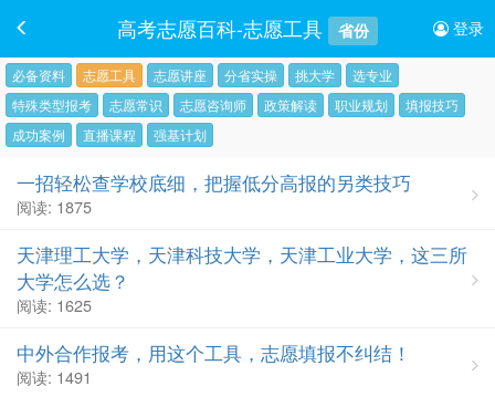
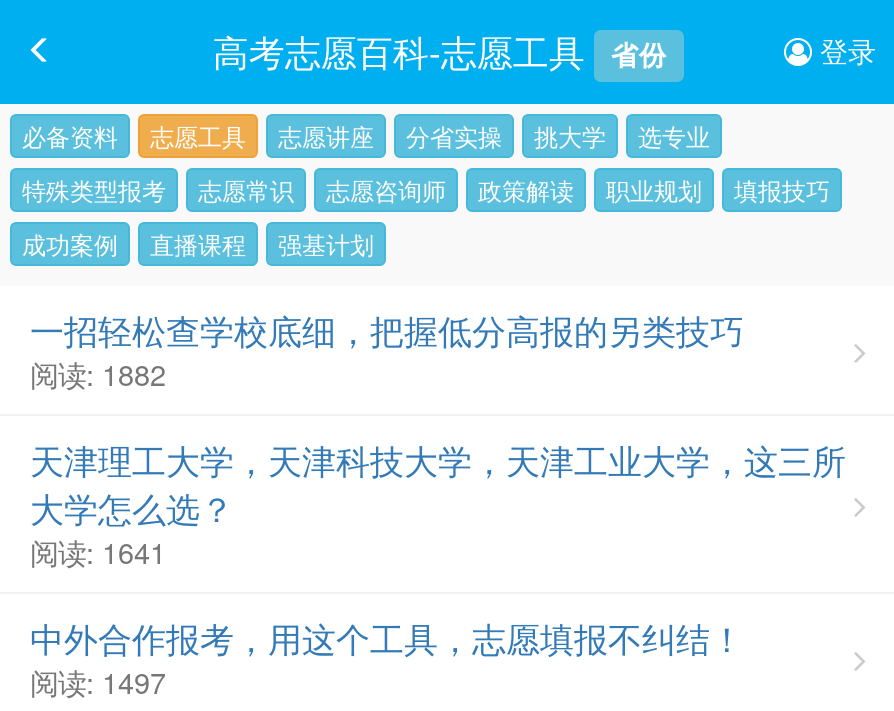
[17,195,92,218] 阅读: 1875 -> [30,352,166,394] 阅读: 1882
[17,293,92,316] 阅读: 1625 -> [30,530,166,572] 阅读: 1641
[17,365,92,388] 阅读: 1491 -> [30,660,166,702] 阅读: 1497

